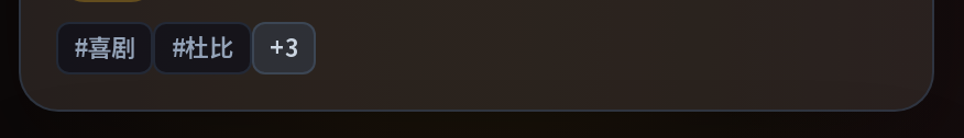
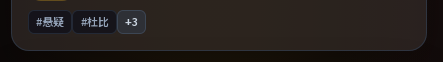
[74,29,136,64] #喜剧 -> [36,13,64,29] #悬疑

